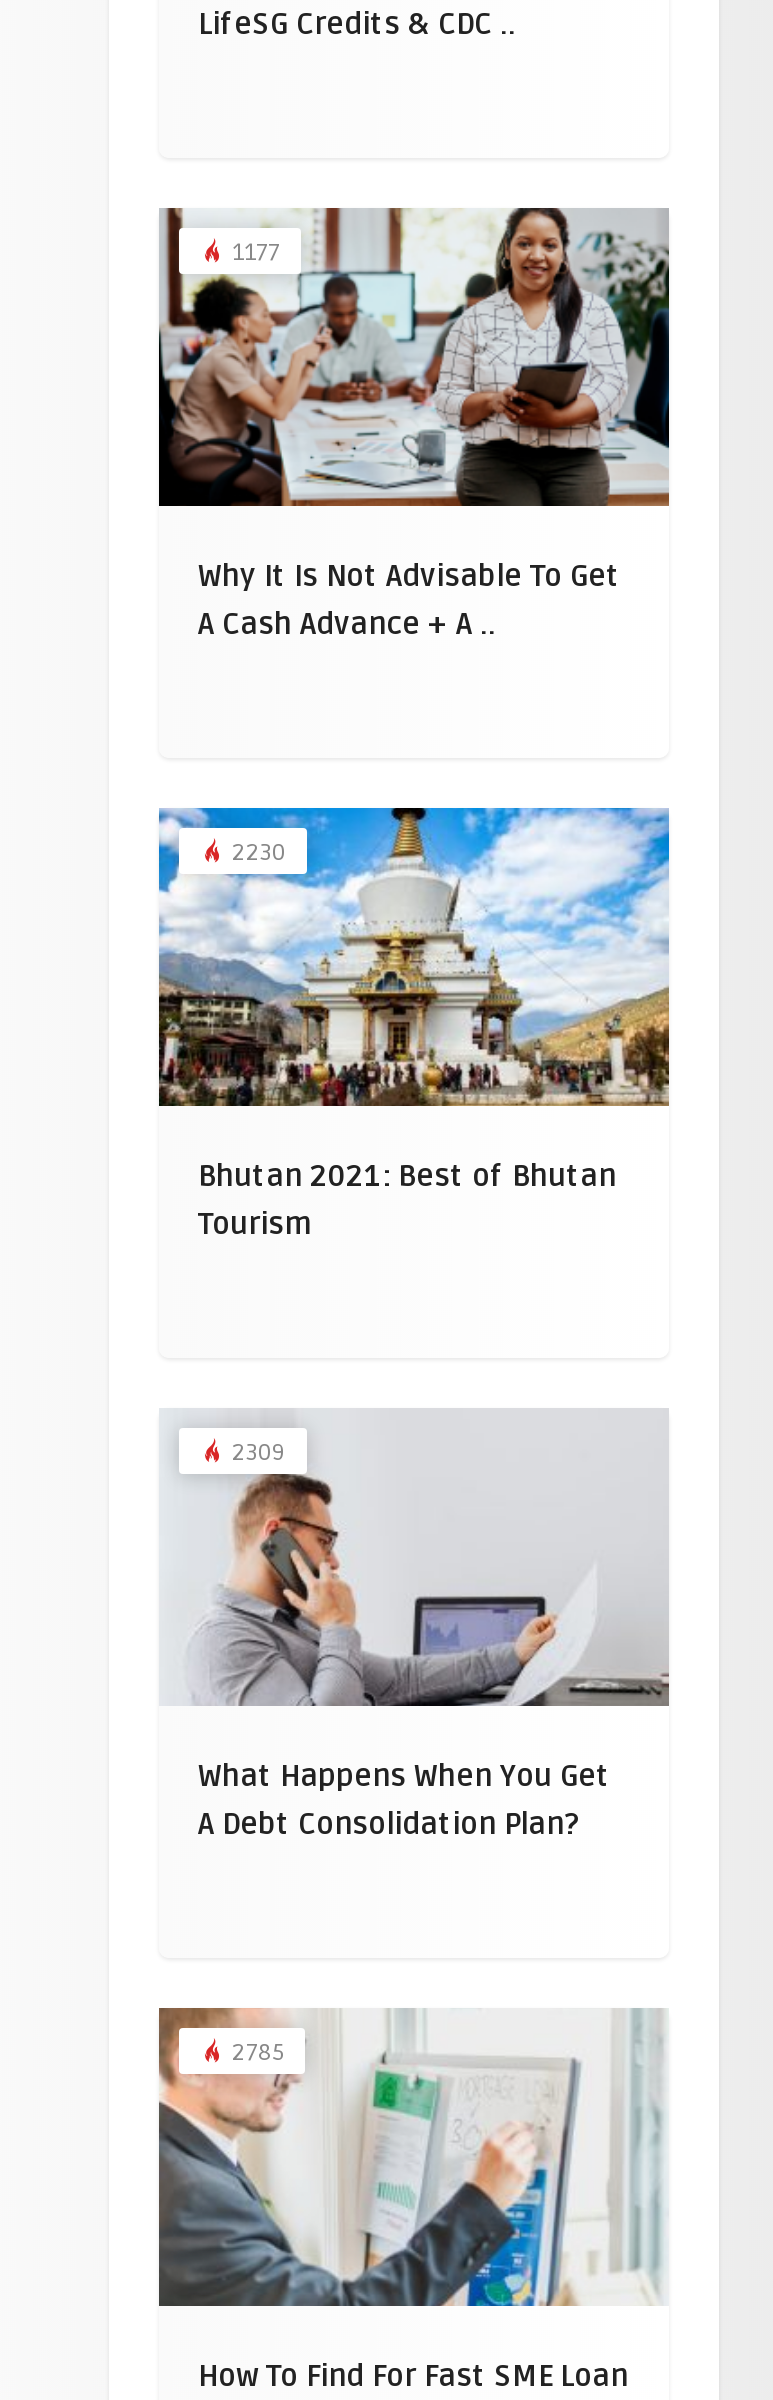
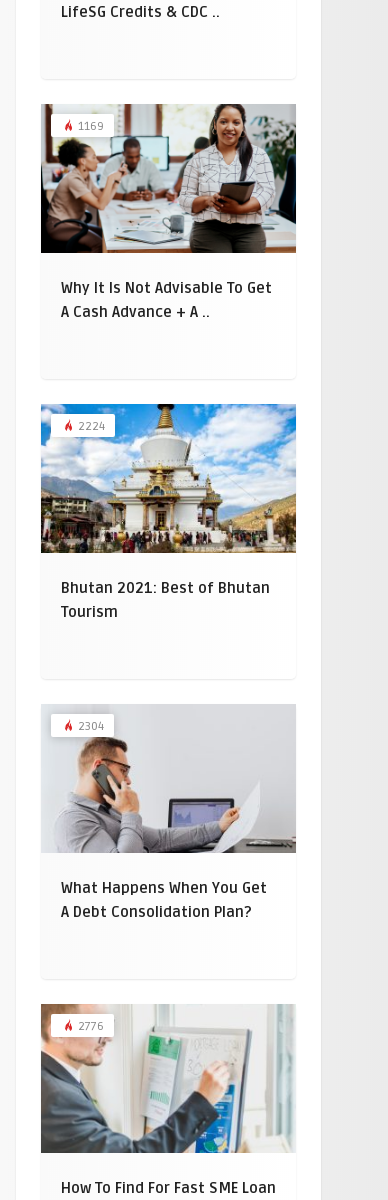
[226,238,280,268] 1177 -> [74,119,103,134] 1169
[226,838,286,868] 2230 -> [74,419,104,434] 2224
[226,1438,286,1468] 2309 -> [74,719,103,734] 2304
[226,2038,284,2068] 2785 -> [74,1019,103,1034] 2776

